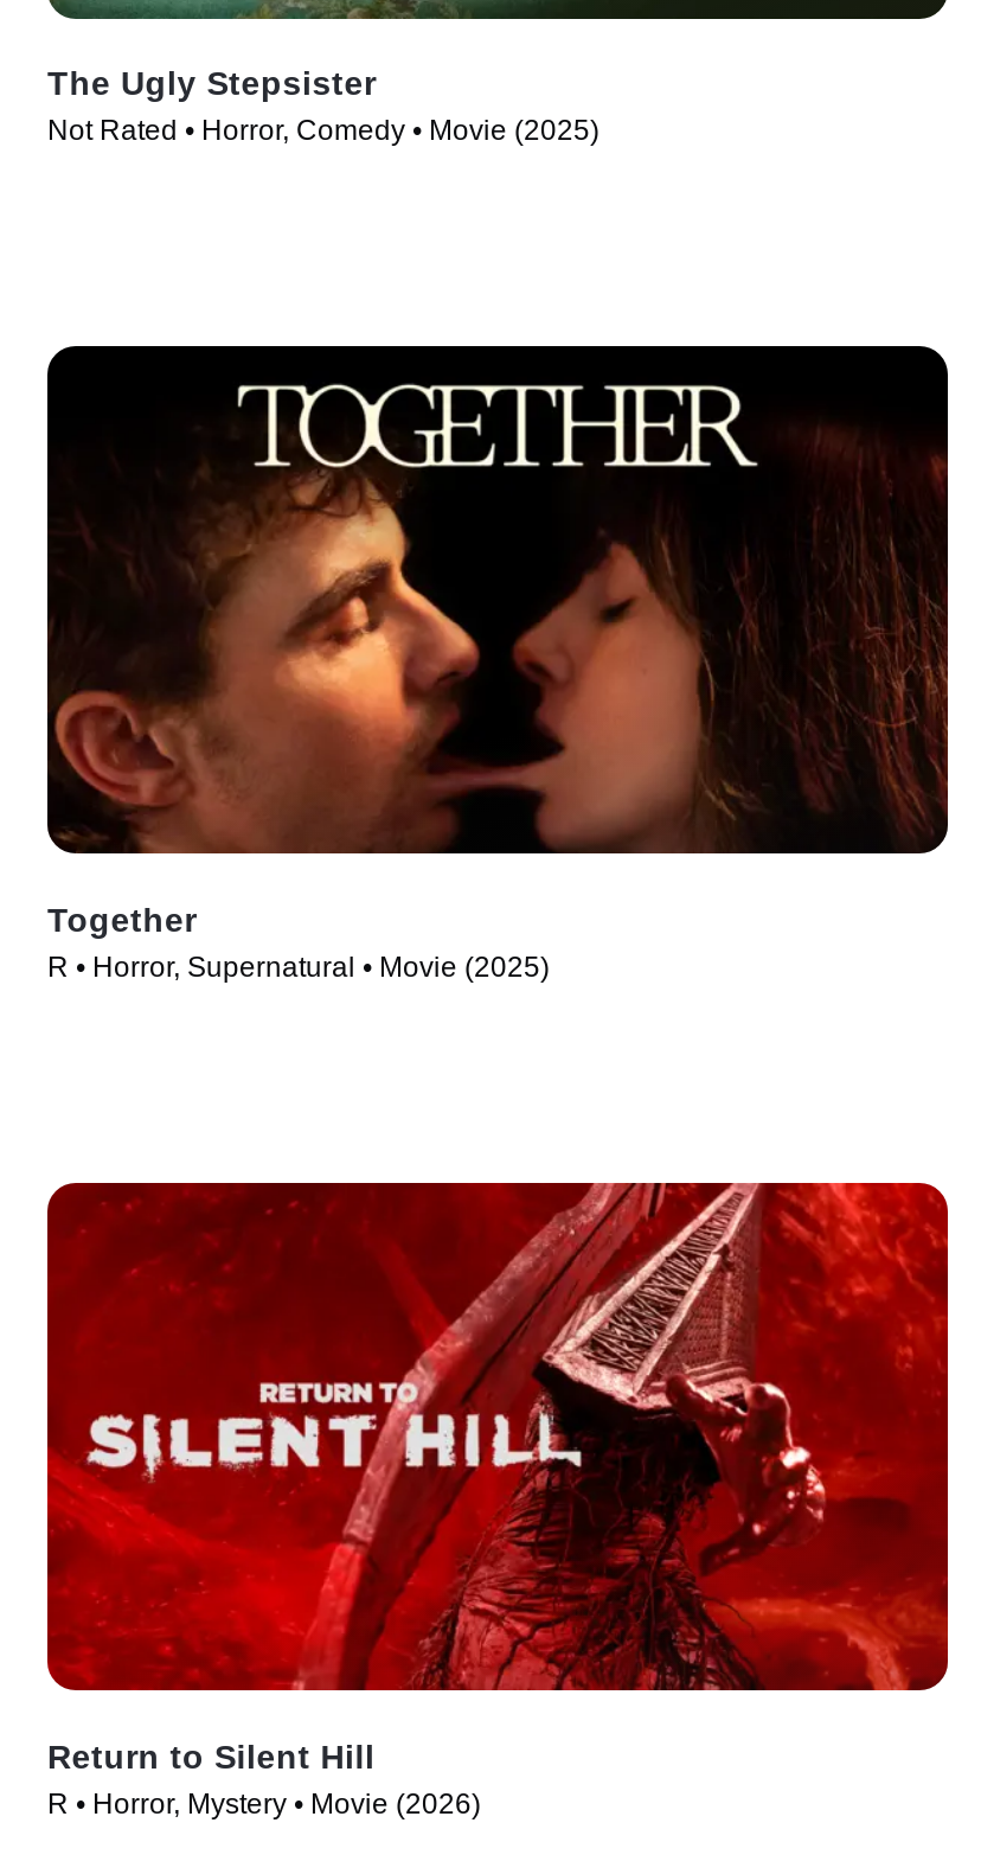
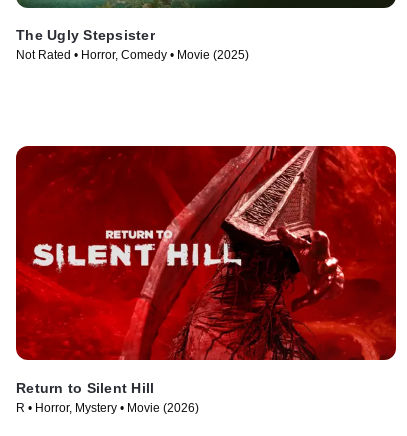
[47,344,948,984] [image] | Together | R • Horror, Supernatural • Movie (2025) -> none

